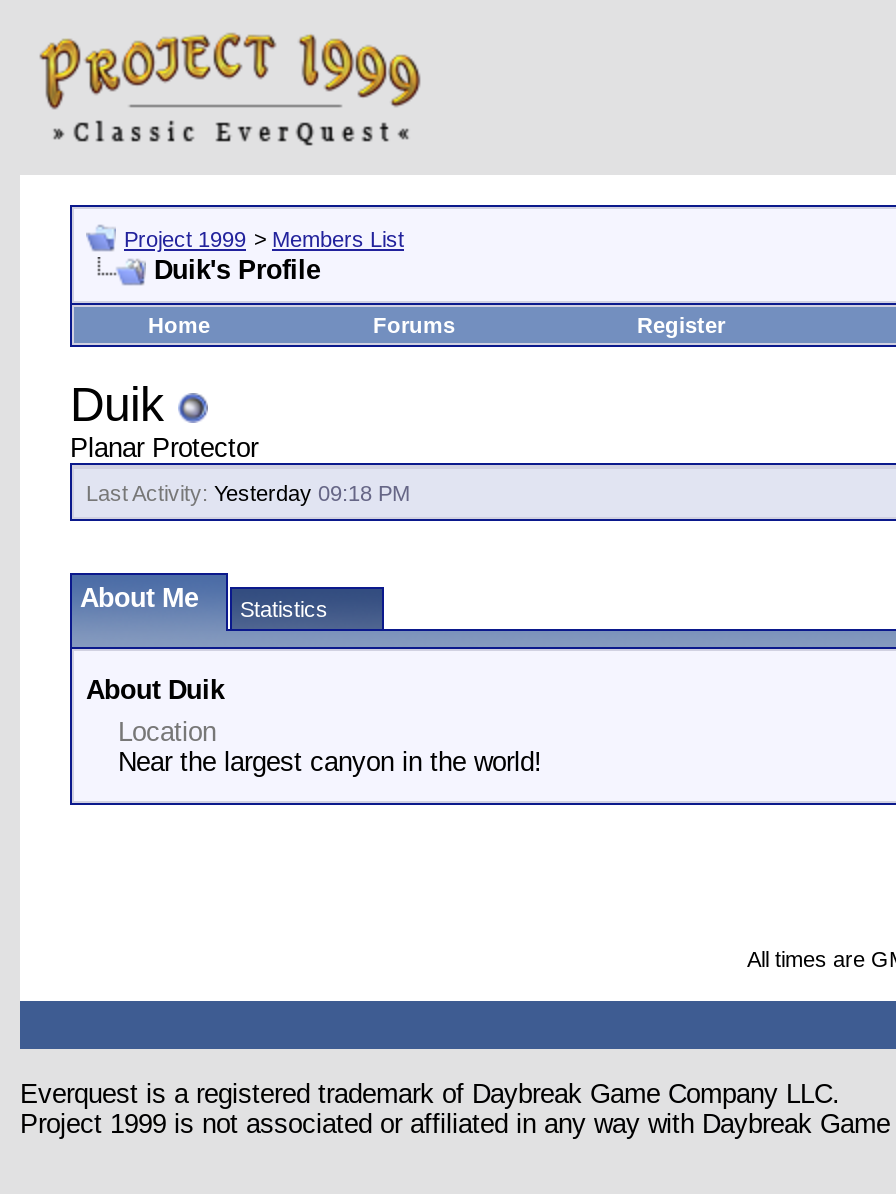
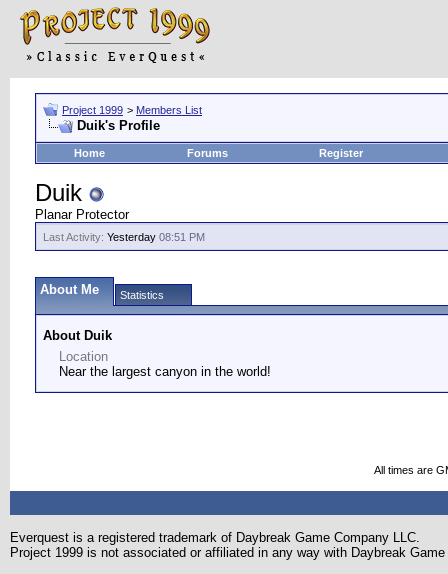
[86,481,410,505] Last Activity: Yesterday 09:18 PM -> [43,231,205,243] Last Activity: Yesterday 08:51 PM

